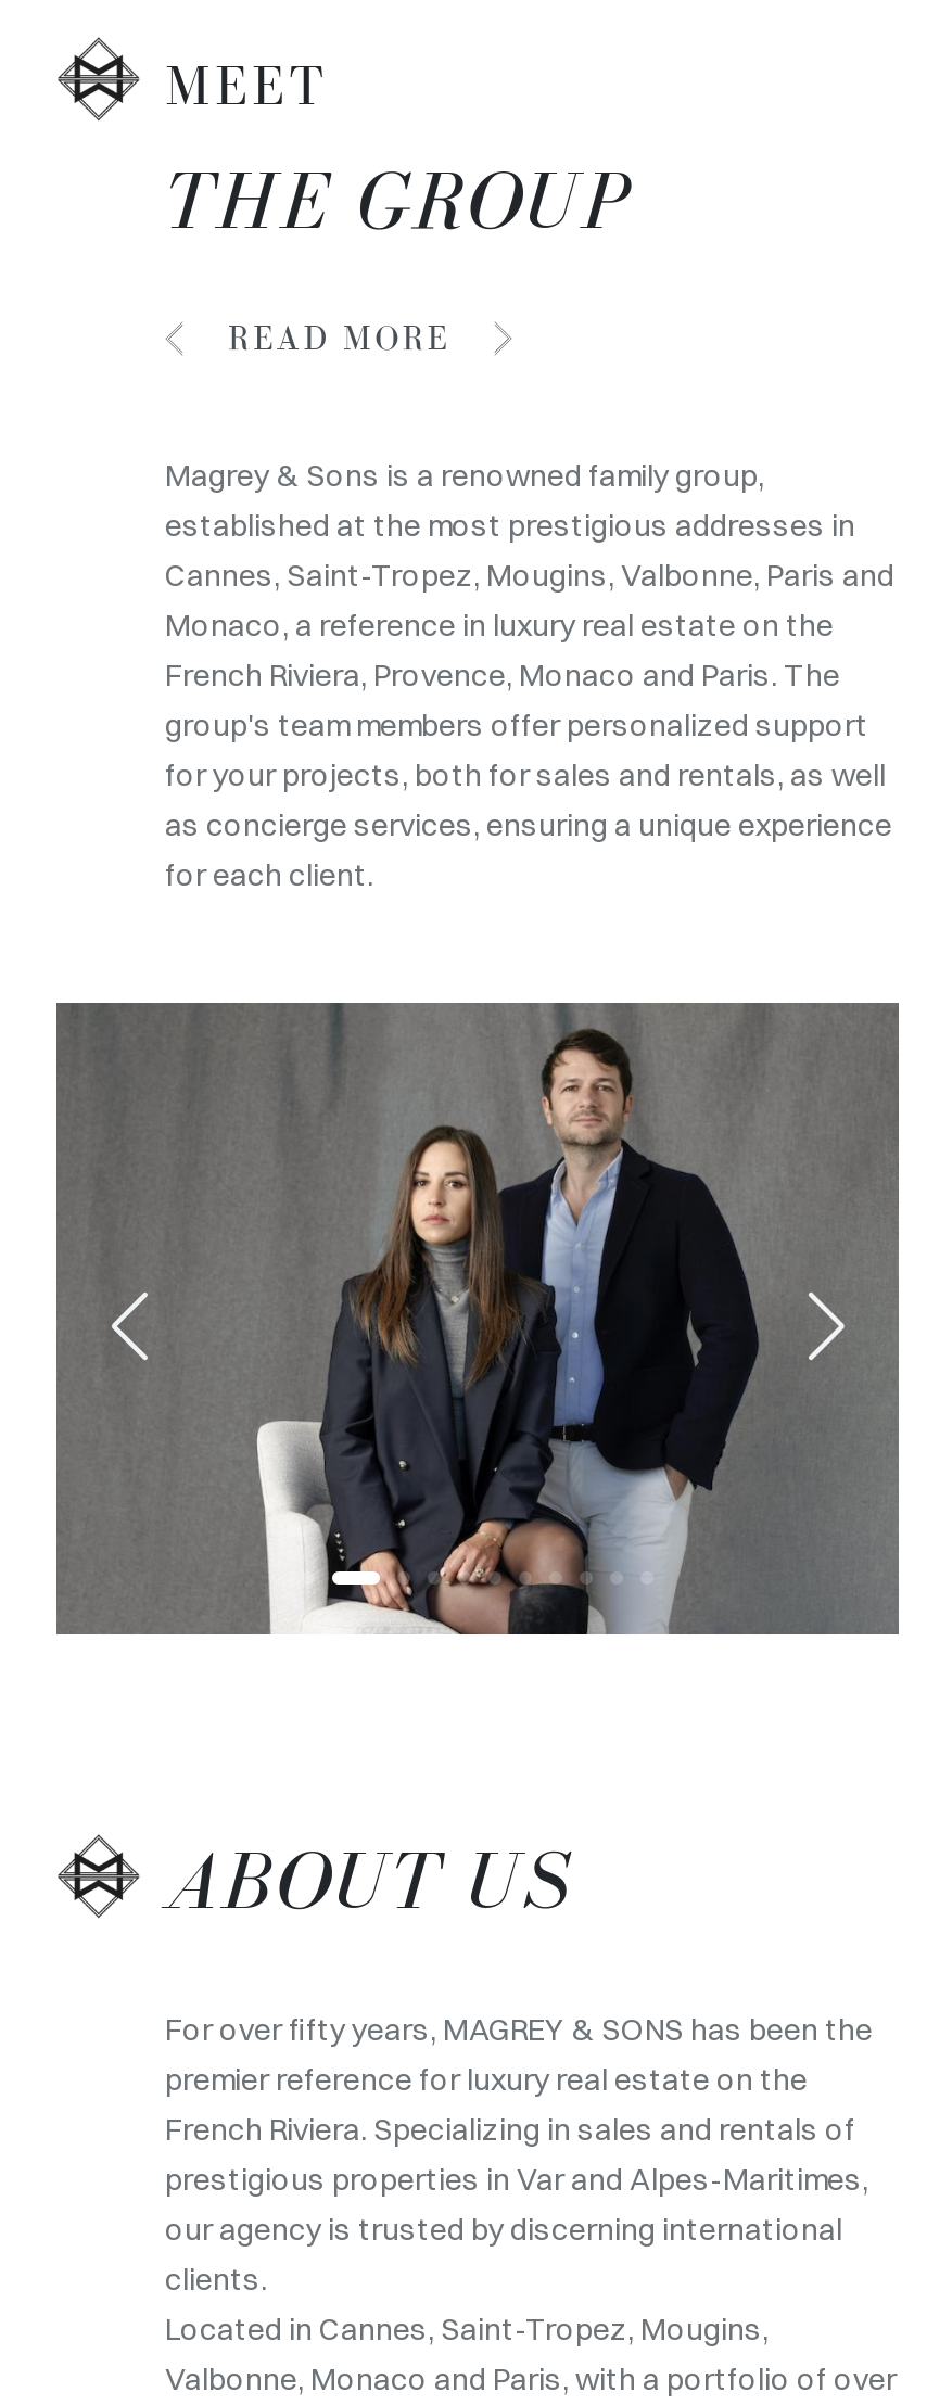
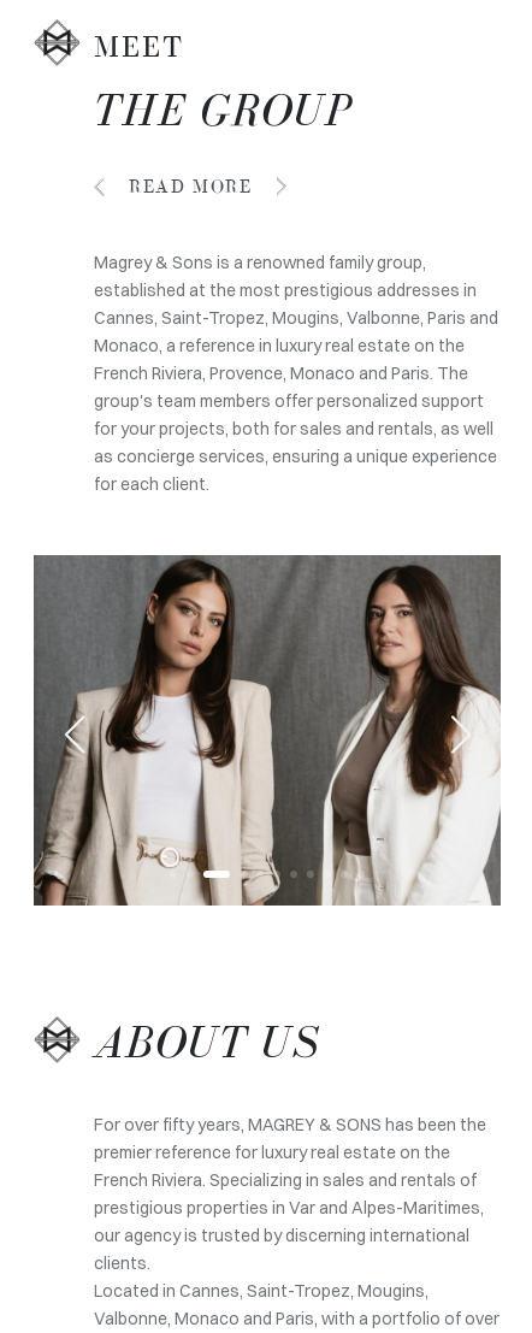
[56,1007,901,1637] [image] -> [35,558,501,907] [image]

